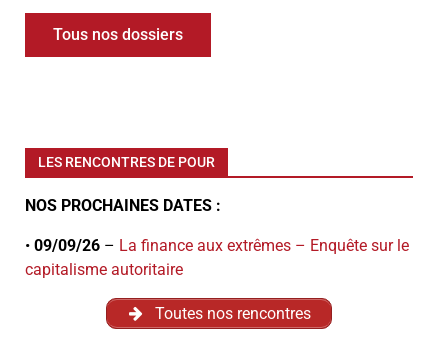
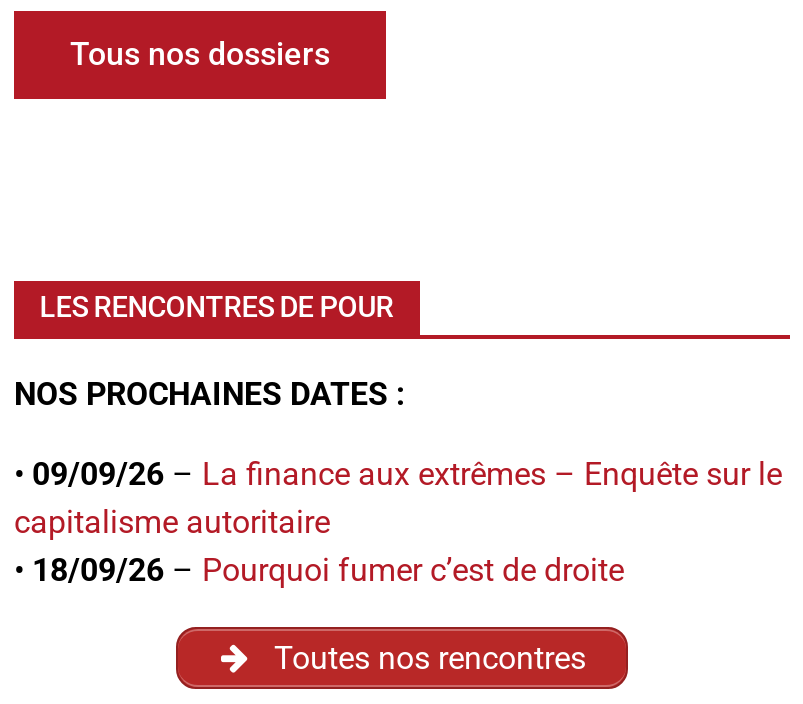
none -> [14,551,624,589] • 18/09/26 – Pourquoi fumer c’est de droite

